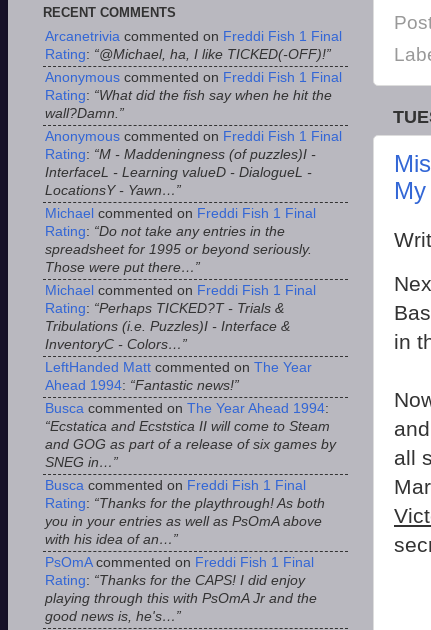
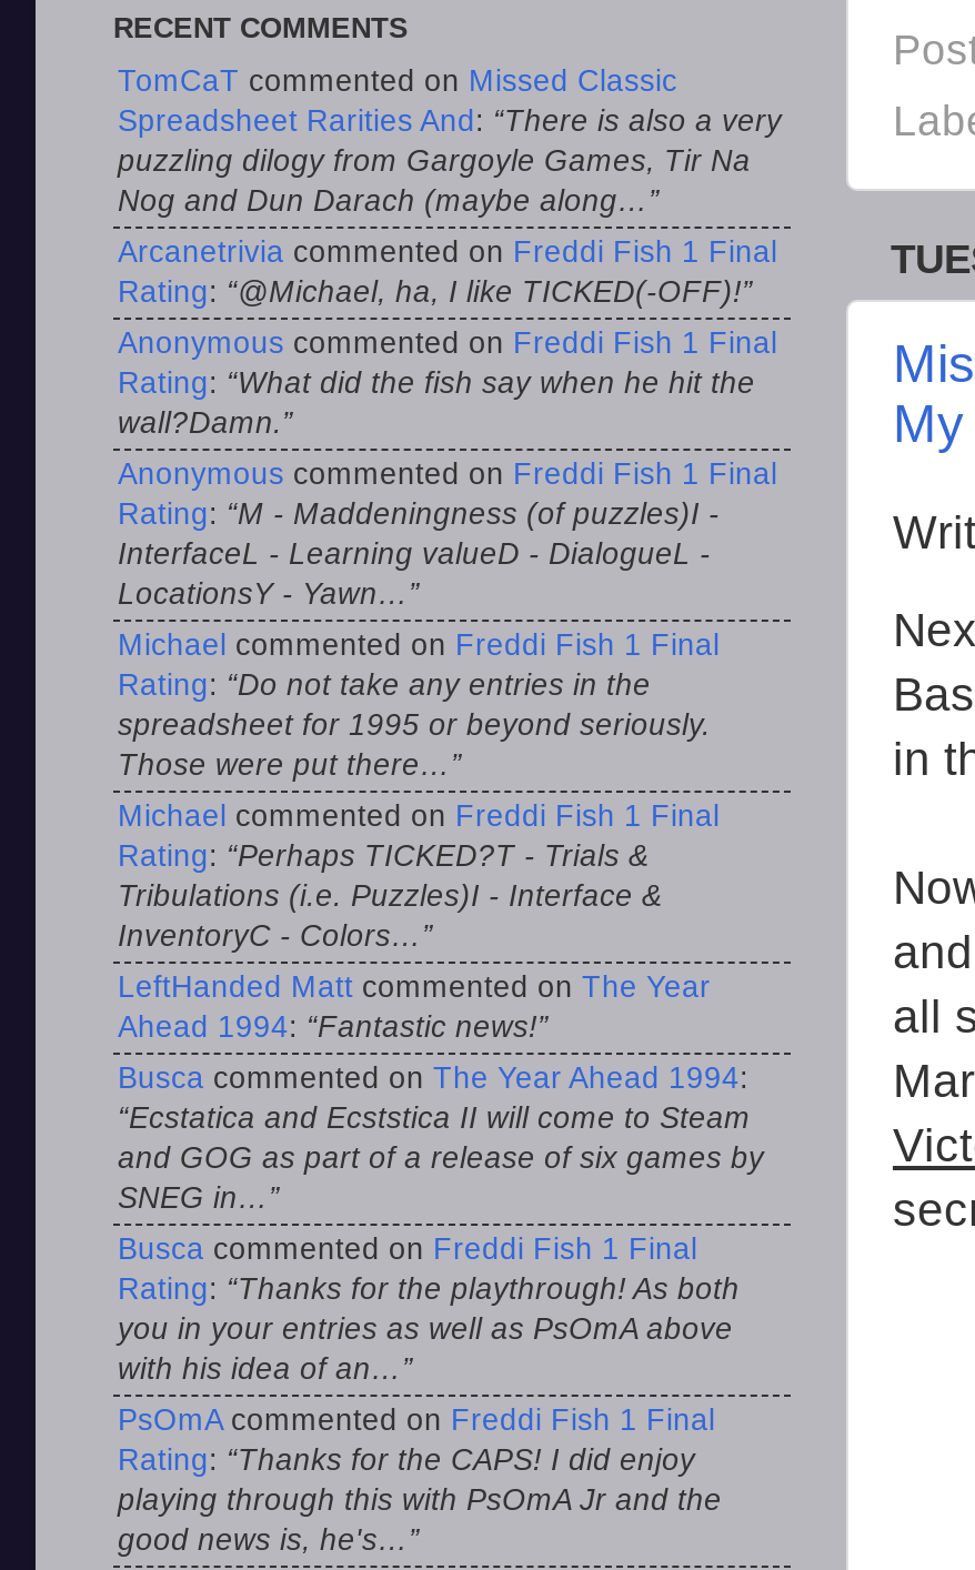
none -> [118,64,782,218] TomCaT commented on Missed Classic | Spreadsheet Rarities And: “There is also a very | puzzling dilogy from Gargoyle Games, Tir Na | Nog and Dun Darach (maybe along…”

